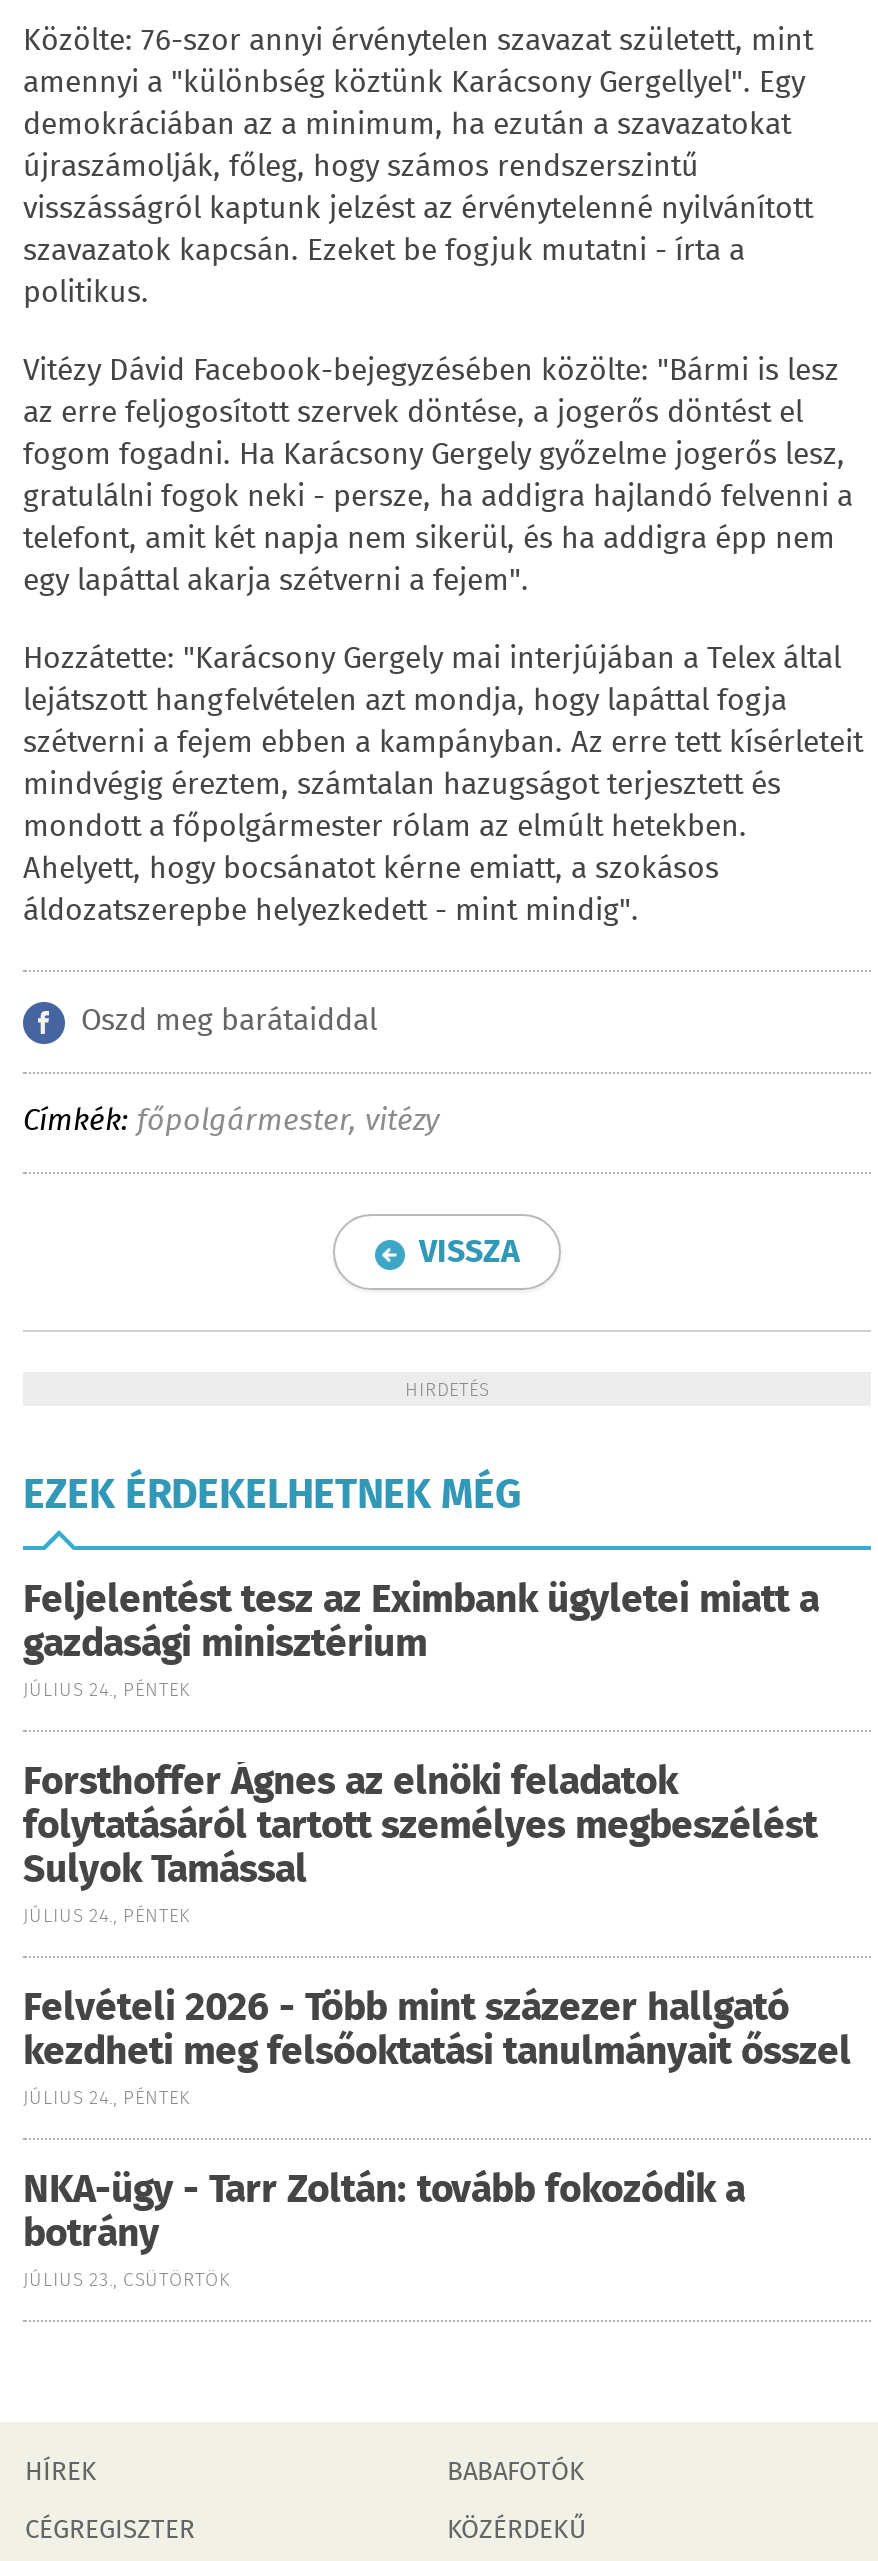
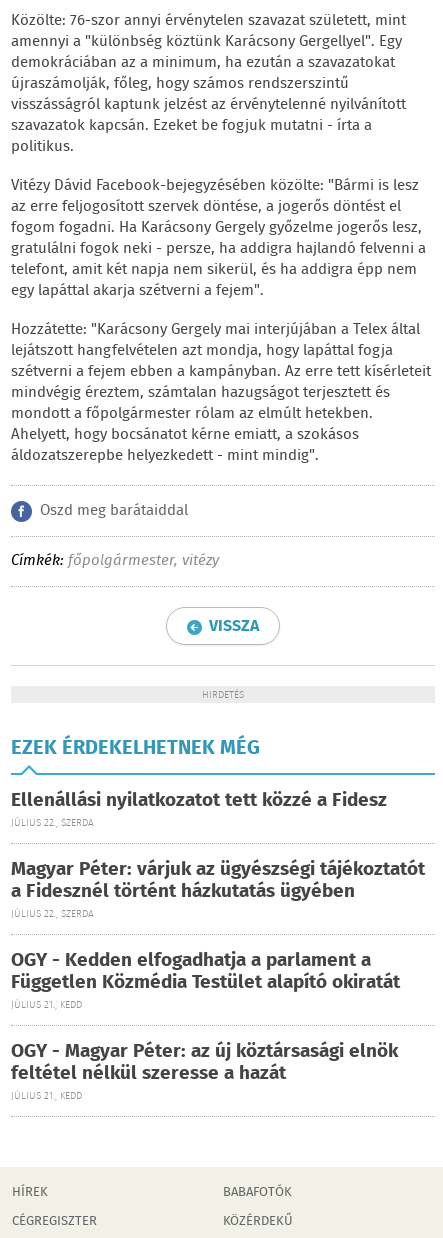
[23,1572,819,1706] Feljelentést tesz az Eximbank ügyletei miatt a | gazdasági minisztérium | JÚLIUS 24., PÉNTEK -> [11,786,387,831] Ellenállási nyilatkozatot tett közzé a Fidesz | JÚLIUS 22., SZERDA
[23,1754,817,1932] Forsthoffer Ágnes az elnöki feladatok | folytatásáról tartott személyes megbeszélést | Sulyok Tamással | JÚLIUS 24., PÉNTEK -> [11,855,425,922] Magyar Péter: várjuk az ügyészségi tájékoztatót | a Fidesznél történt házkutatás ügyében | JÚLIUS 22., SZERDA
[23,1980,851,2114] Felvételi 2026 - Több mint százezer hallgató | kezdheti meg felsőoktatási tanulmányait ősszel | JÚLIUS 24., PÉNTEK -> [11,946,400,1013] OGY - Kedden elfogadhatja a parlament a | Független Közmédia Testület alapító okiratát | JÚLIUS 21., KEDD
[23,2162,745,2296] NKA-ügy - Tarr Zoltán: tovább fokozódik a | botrány | JÚLIUS 23., CSÜTÖRTÖK -> [11,1037,398,1104] OGY - Magyar Péter: az új köztársasági elnök | feltétel nélkül szeresse a hazát | JÚLIUS 21., KEDD

